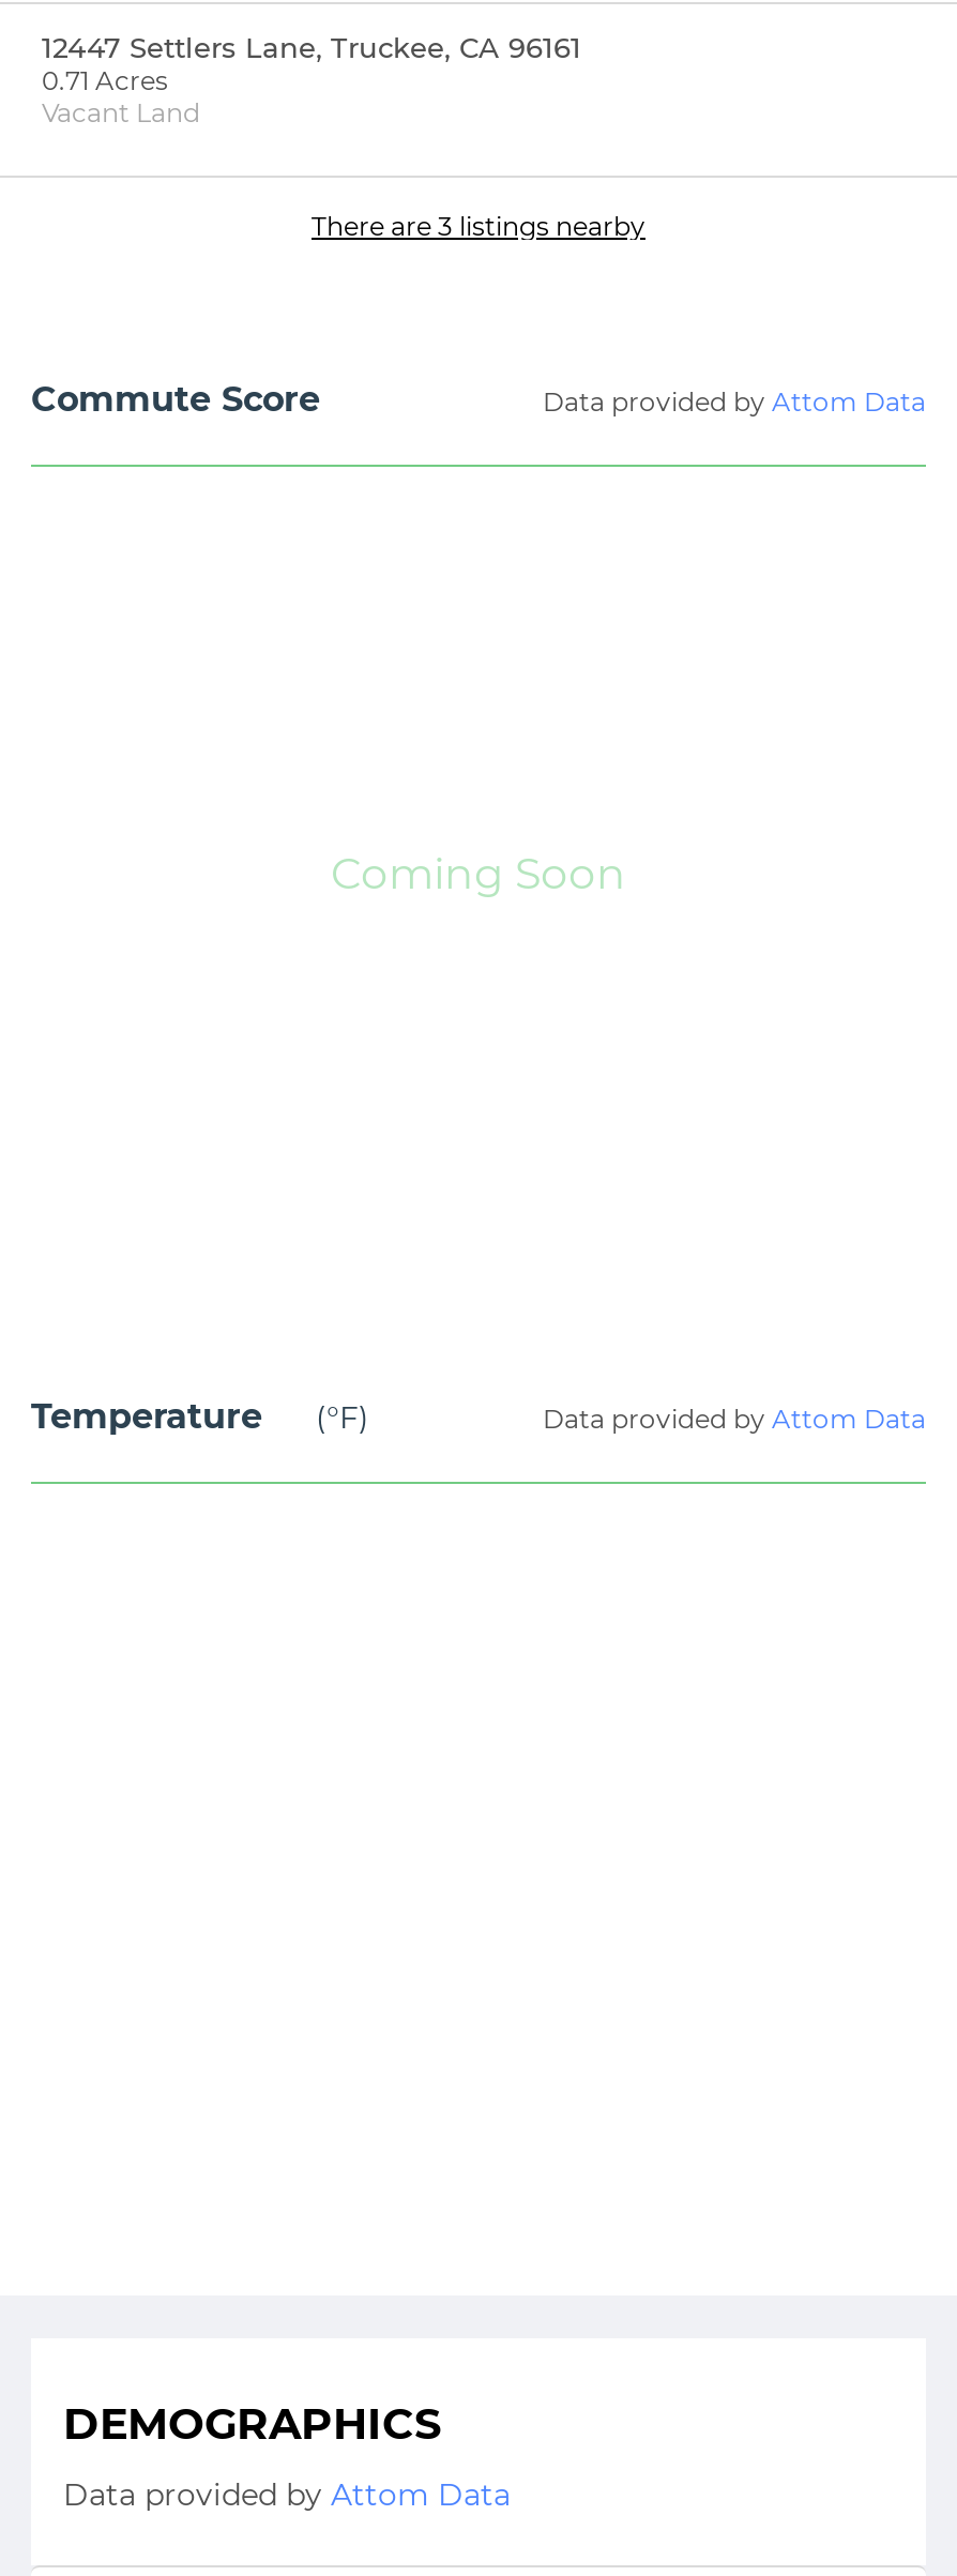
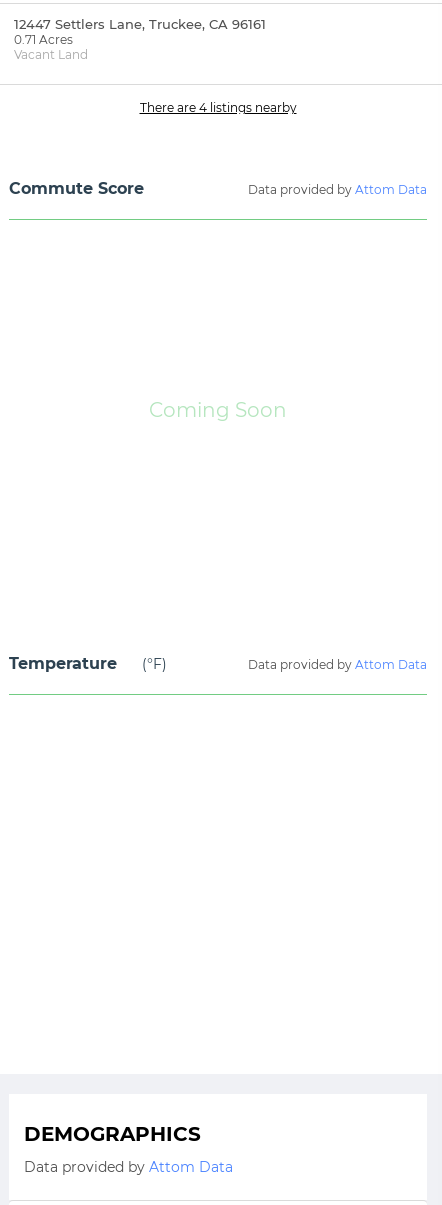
[312,209,645,241] There are 3 listings nearby -> [139,99,296,114] There are 4 listings nearby

